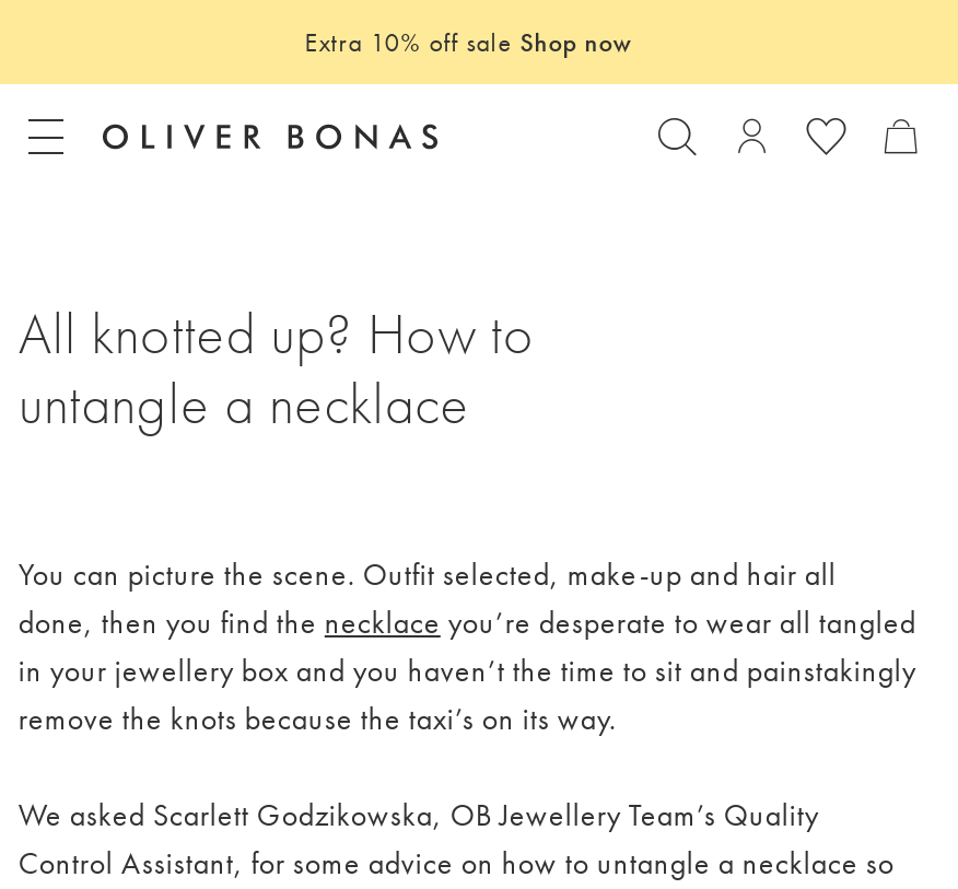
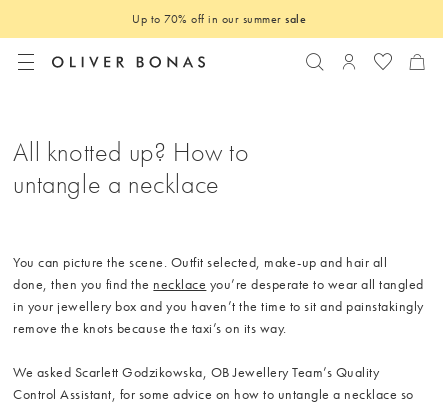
[304,24,632,59] Extra 10% off sale Shop now -> [132,11,306,27] Up to 70% off in our summer sale

